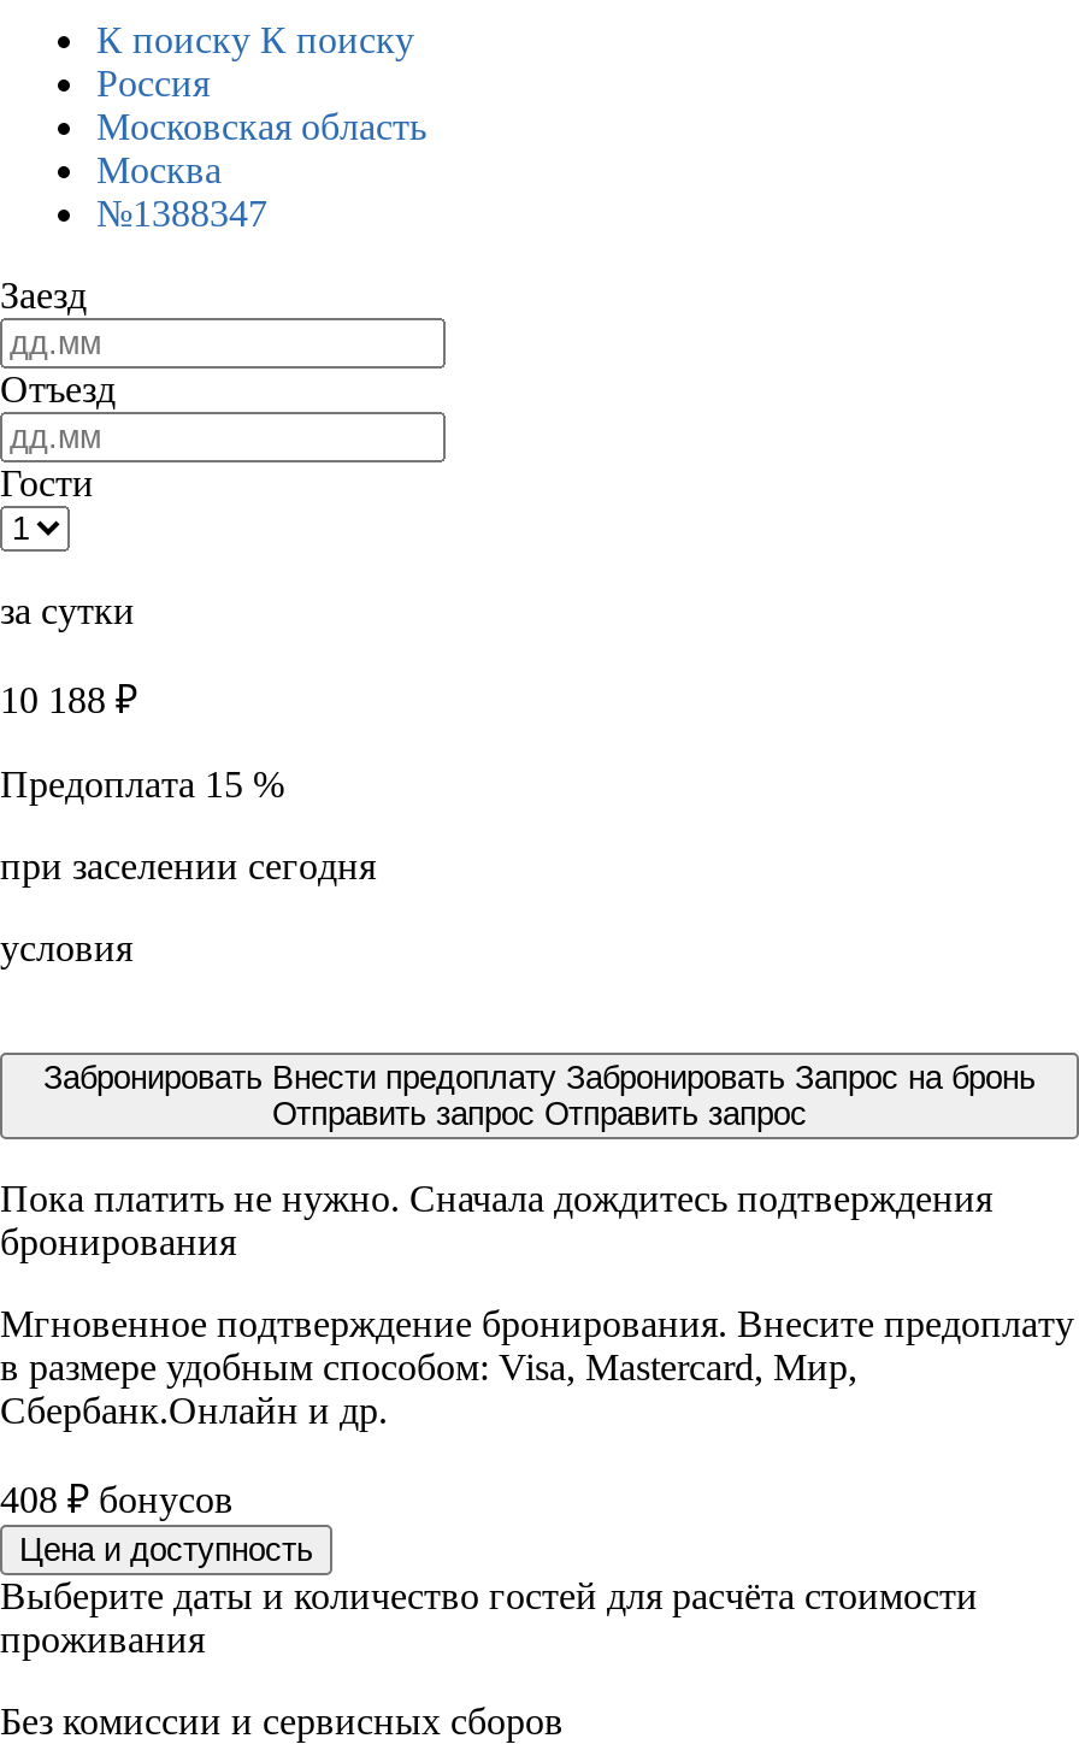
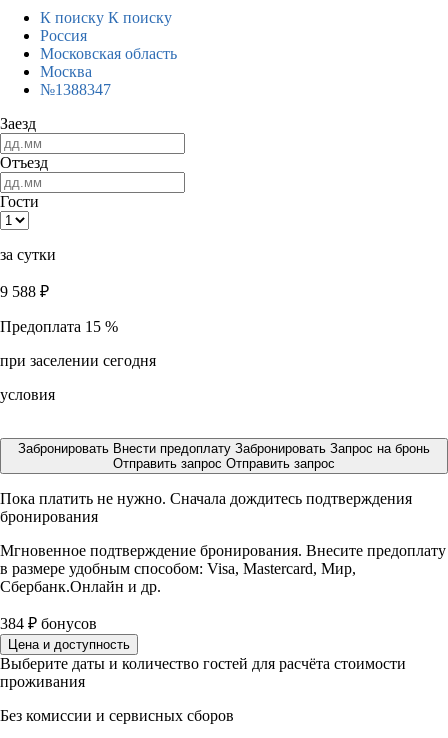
[0,679,137,720] 10 188 ₽ -> [0,283,49,300] 9 588 ₽
[0,1479,234,1520] 408 ₽ бонусов -> [0,615,97,632] 384 ₽ бонусов

